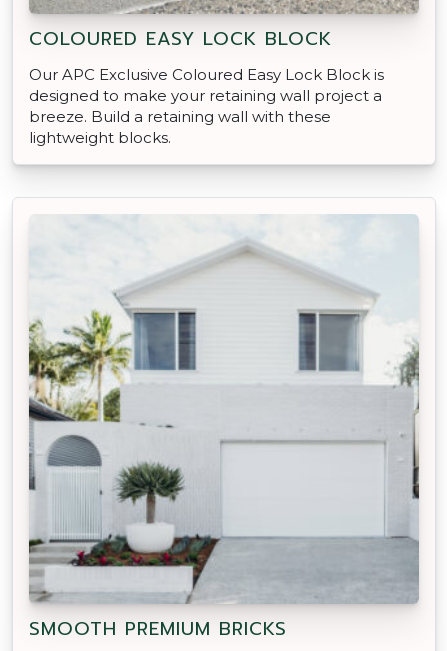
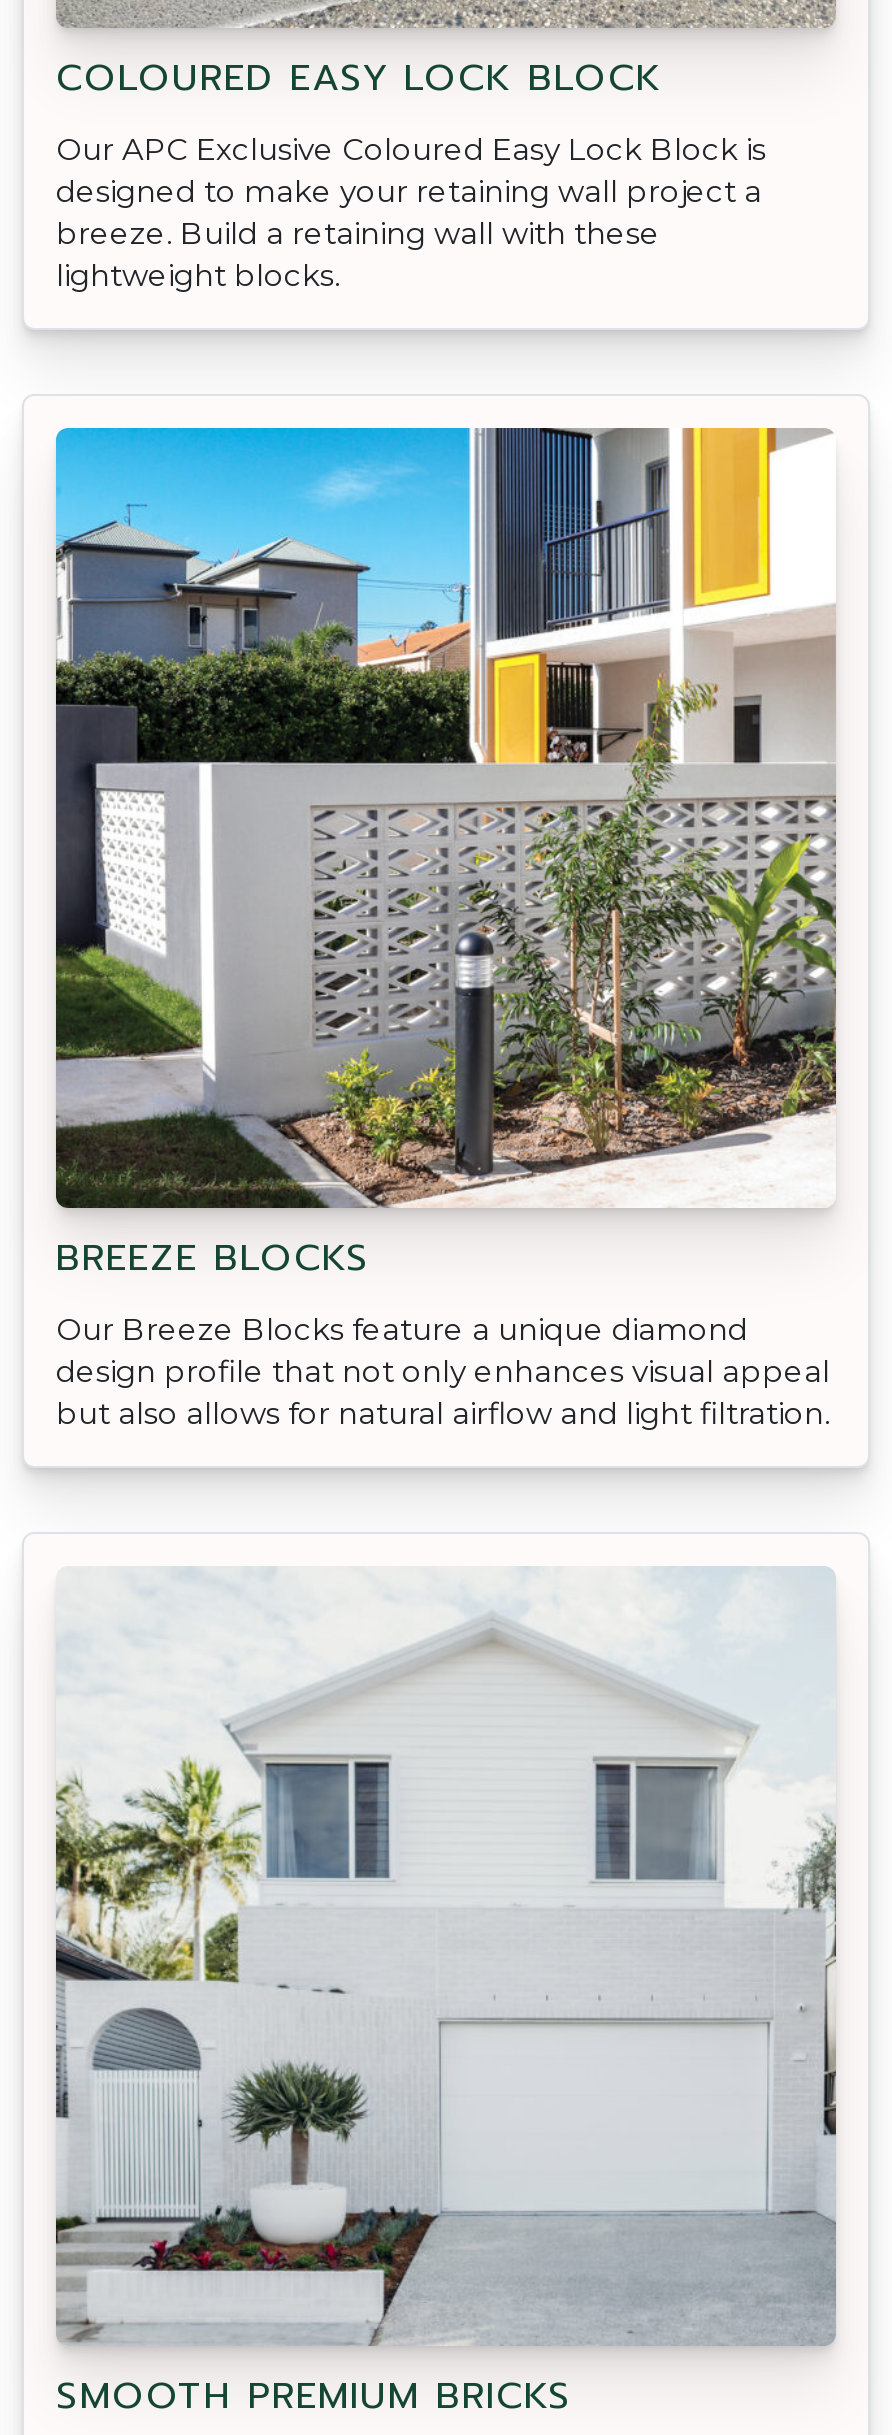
none -> [54,426,836,1431] [image] | BREEZE BLOCKS | Our Breeze Blocks feature a unique diamond | design profile that not only enhances visual appeal | but also allows for natural airflow and light filtration.

